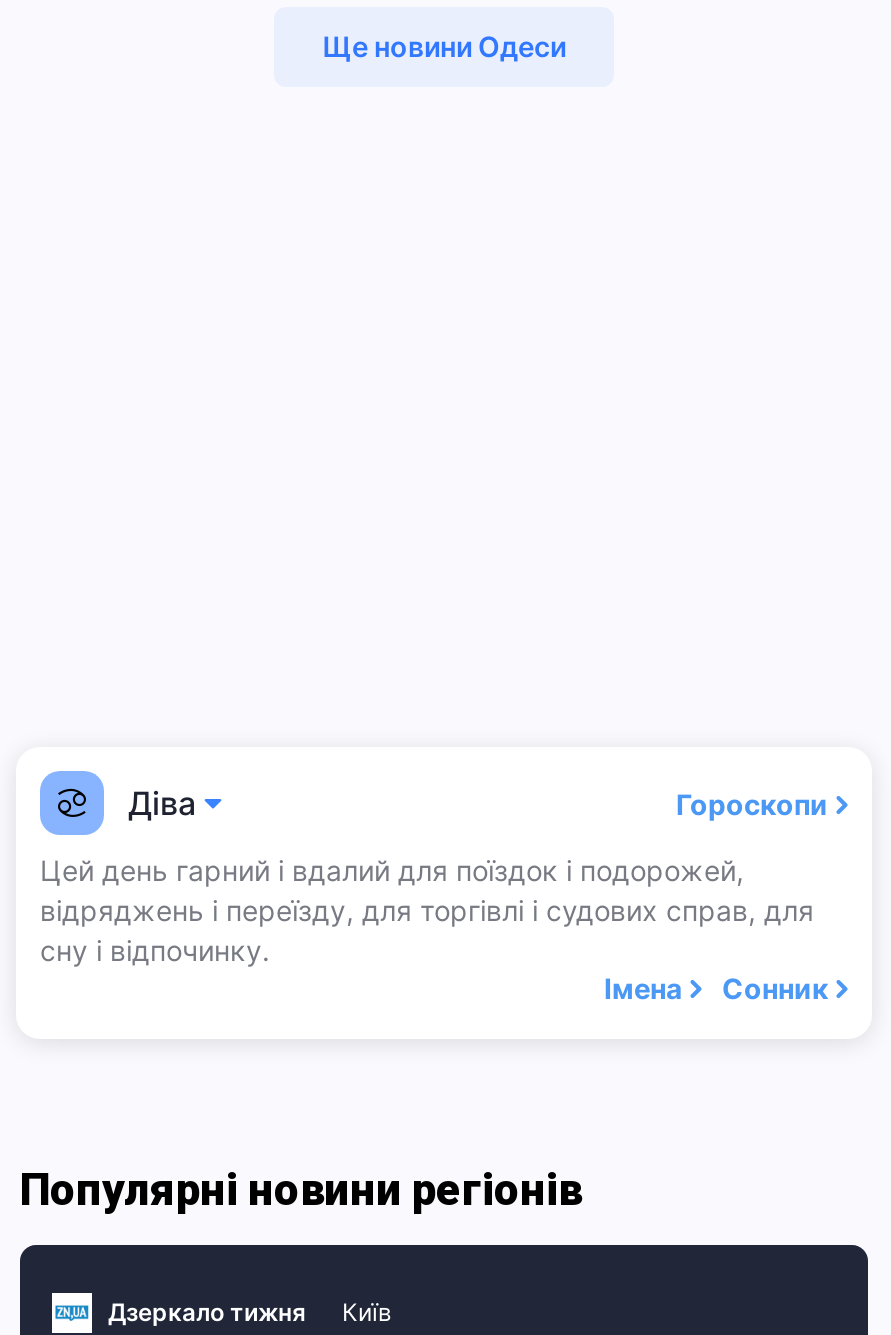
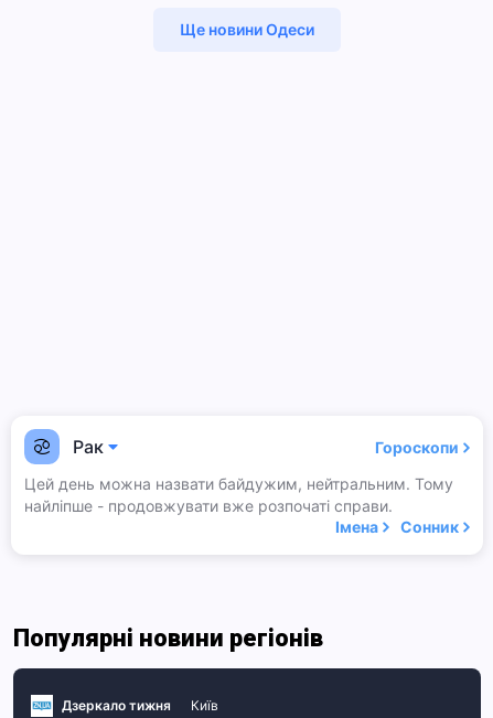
[128,783,196,823] Діва -> [73,436,104,458] Рак
[40,853,814,967] Цей день гарний і вдалий для поїздок і подорожей, | відряджень і переїзду, для торгівлі і судових справ, для | сну і відпочинку. -> [24,474,453,515] Цей день можна назвати байдужим, нейтральним. Тому | найліпше - продовжувати вже розпочаті справи.

